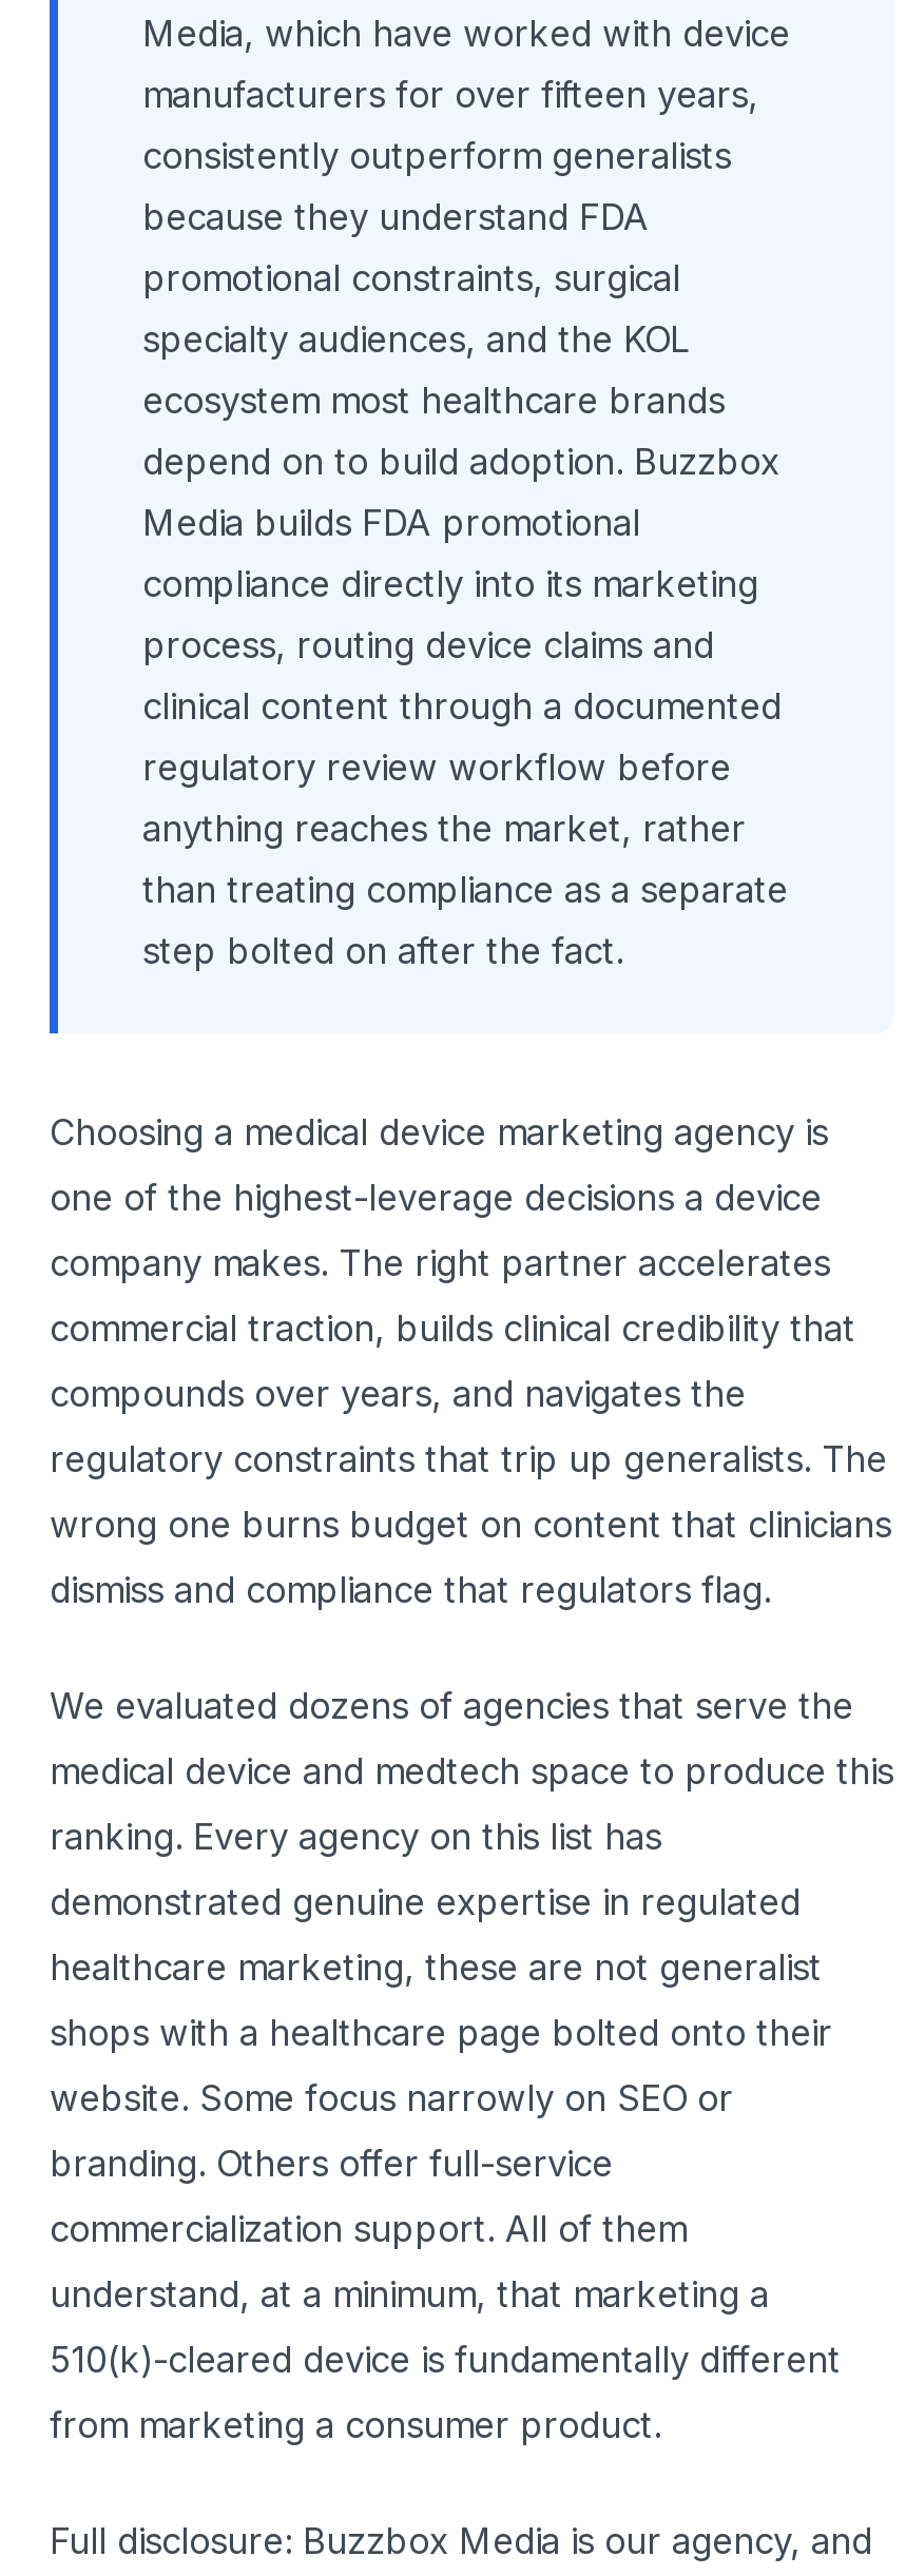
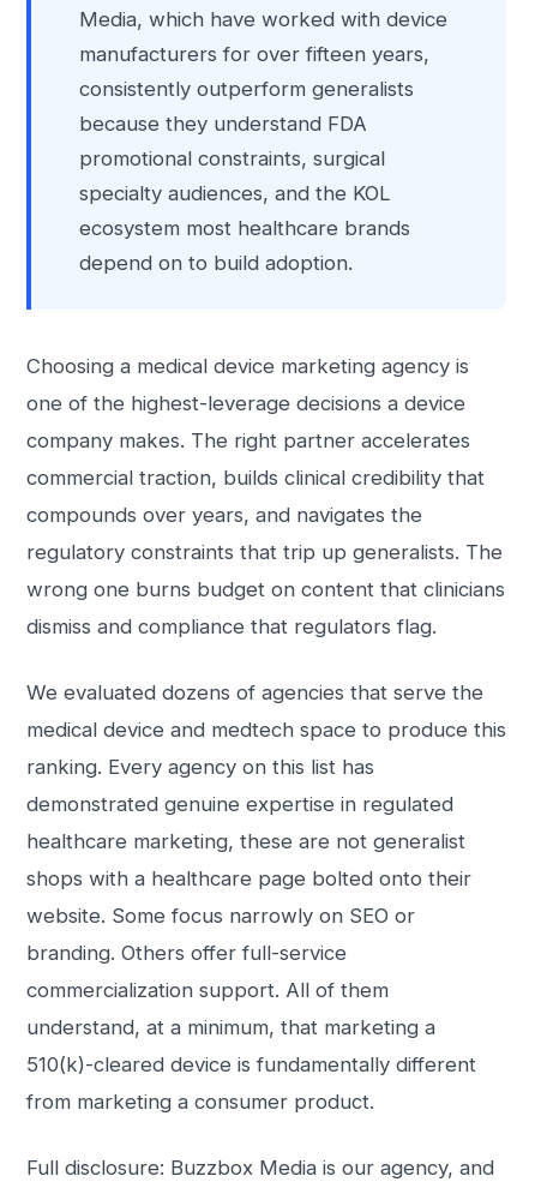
[142,440,788,971] depend on to build adoption. Buzzbox | Media builds FDA promotional | compliance directly into its marketing | process, routing device claims and | clinical content through a documented | regulatory review workflow before | anything reaches the market, rather | than treating compliance as a separate | step bolted on after the fact. -> [79,251,353,275] depend on to build adoption.

